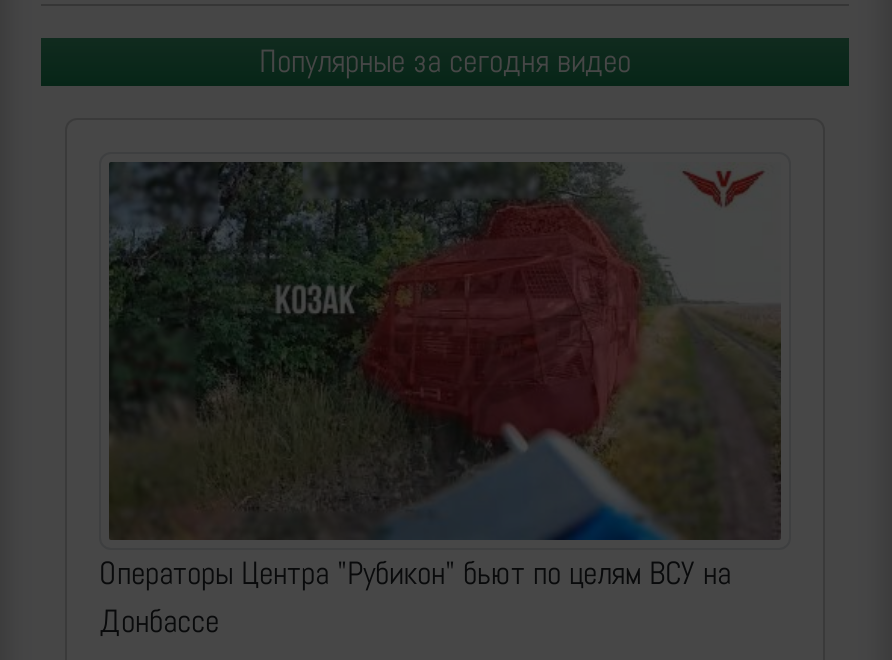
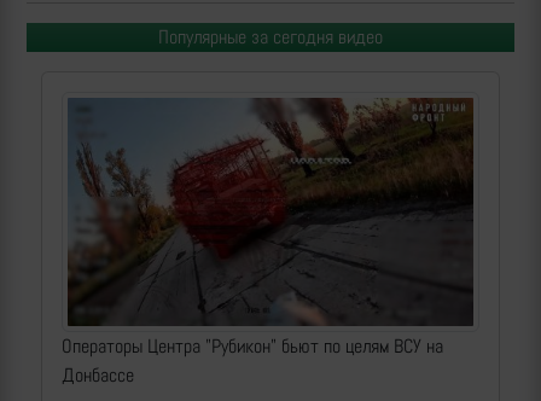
[107,160,781,542] [image] -> [68,97,475,327] [image]

